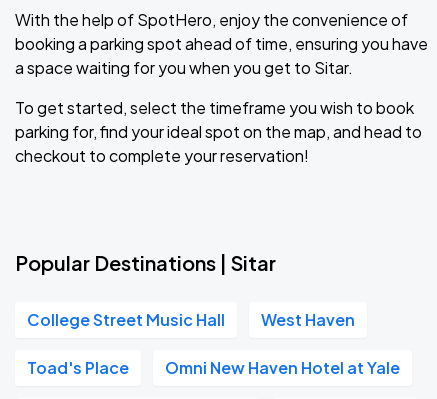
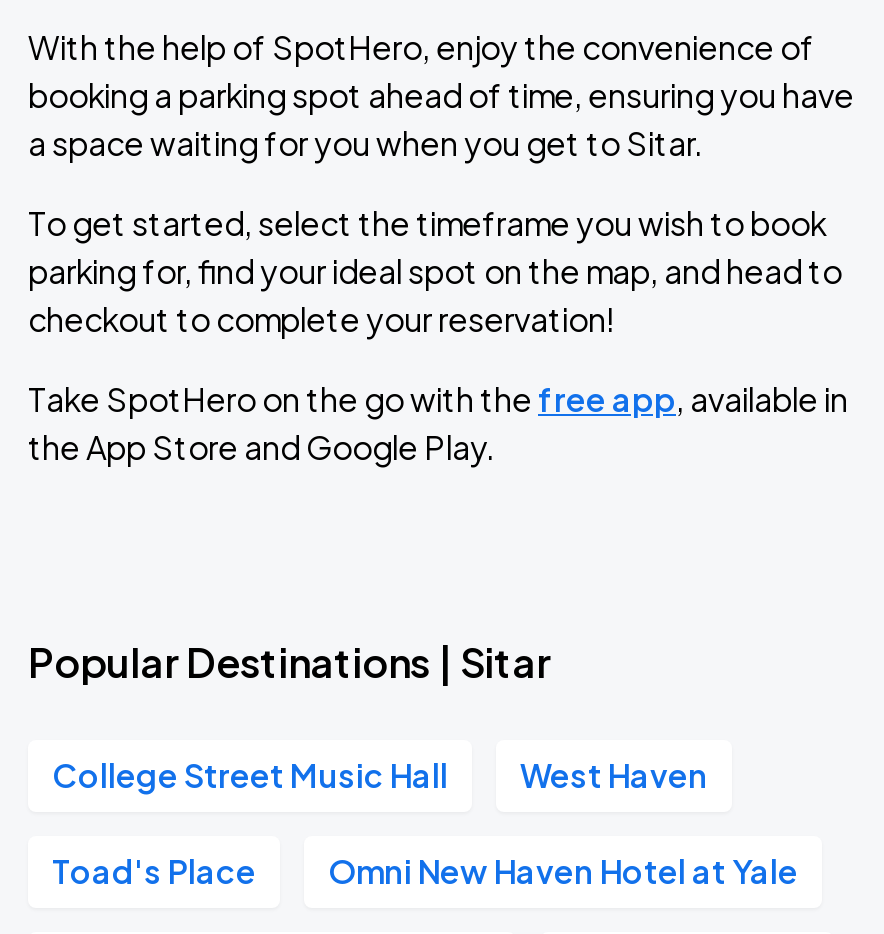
none -> [28,378,848,468] Take SpotHero on the go with the free app, available in | the App Store and Google Play.

